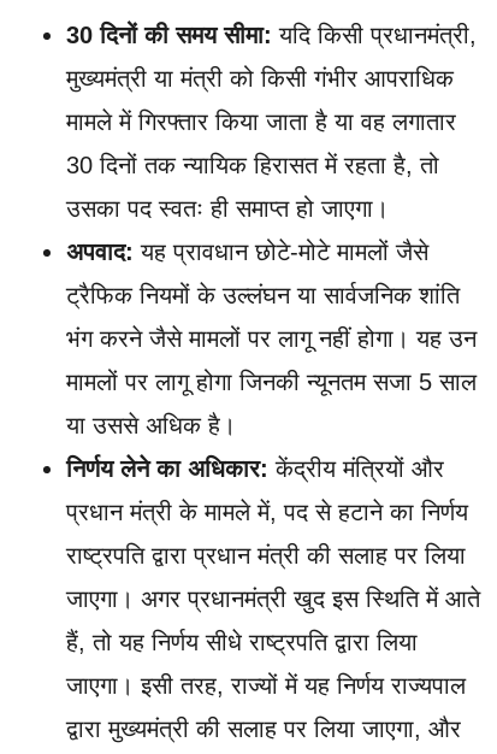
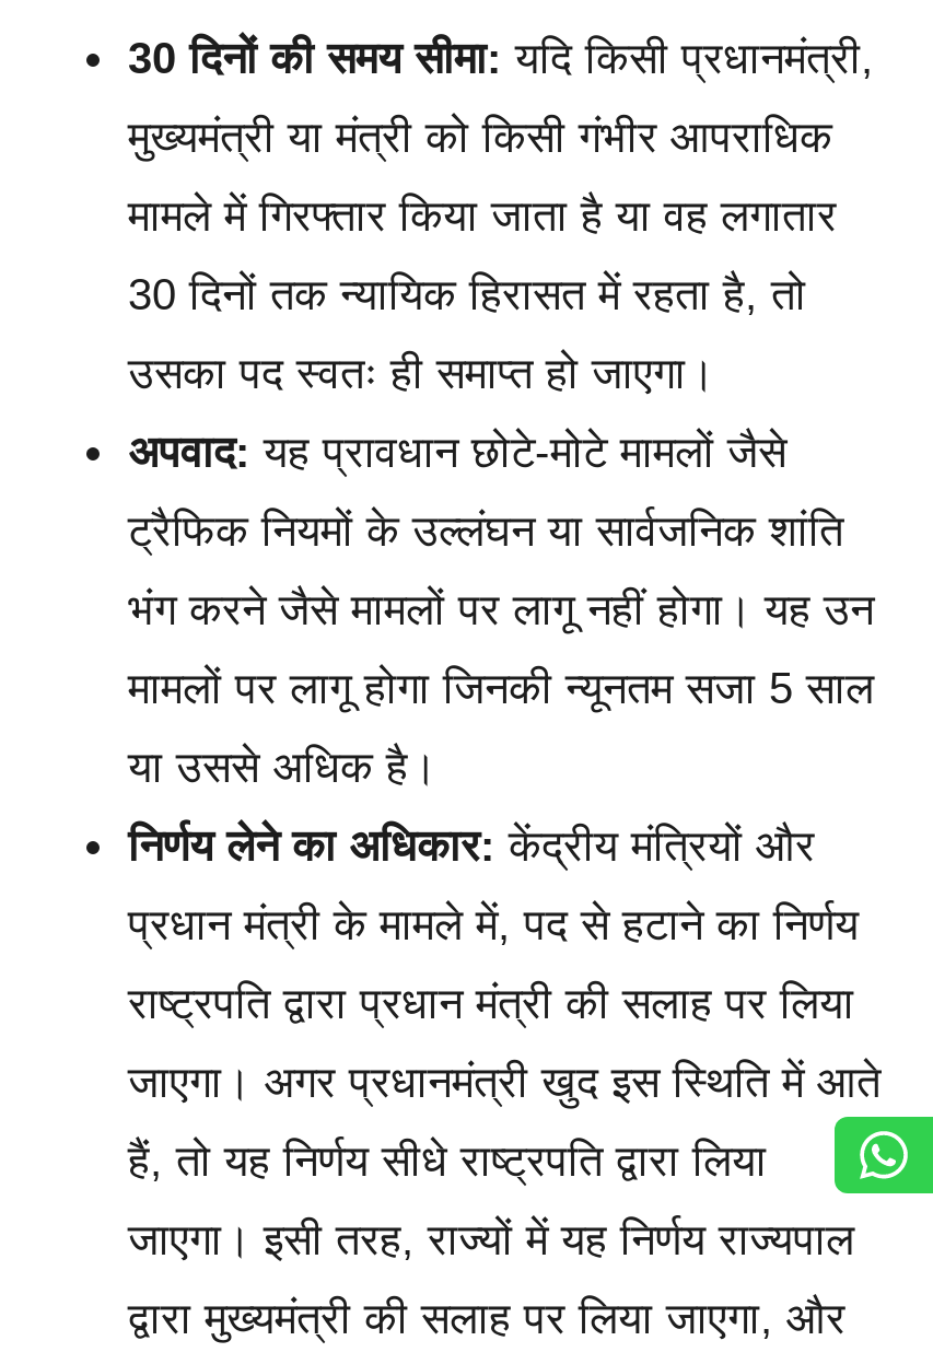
none -> [832,1115,926,1196] [image]

